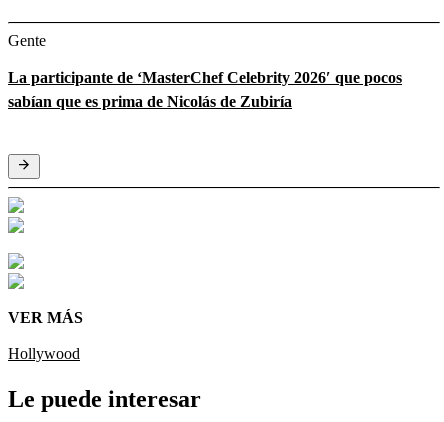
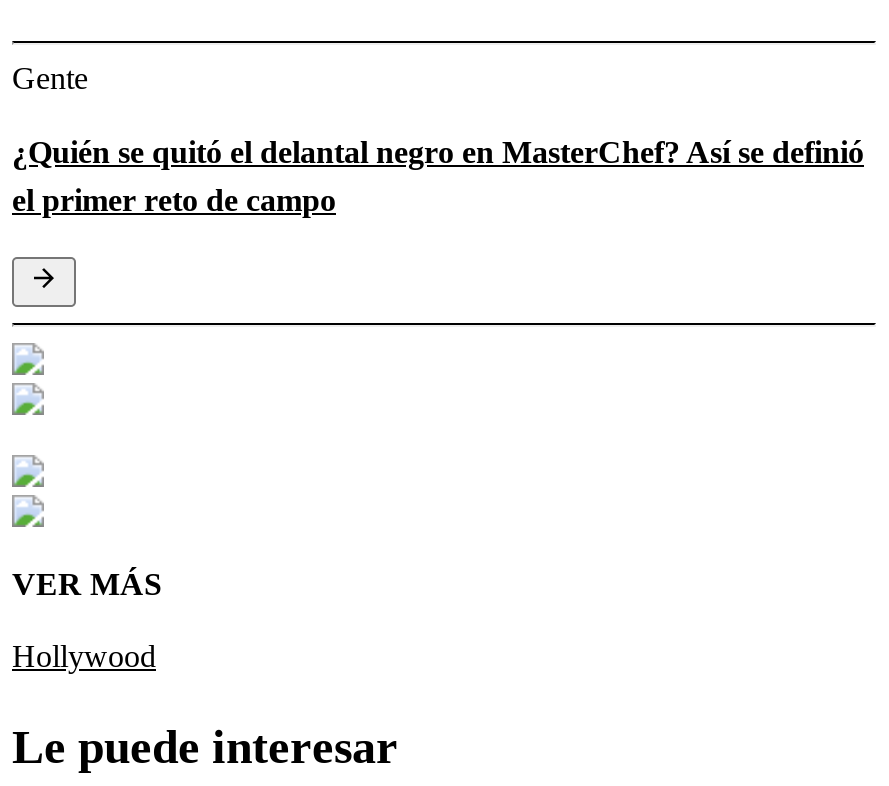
[8,69,402,110] La participante de ‘MasterChef Celebrity 2026′ que pocos | sabían que es prima de Nicolás de Zubiría -> [12,134,864,216] ¿Quién se quitó el delantal negro en MasterChef? Así se definió | el primer reto de campo

